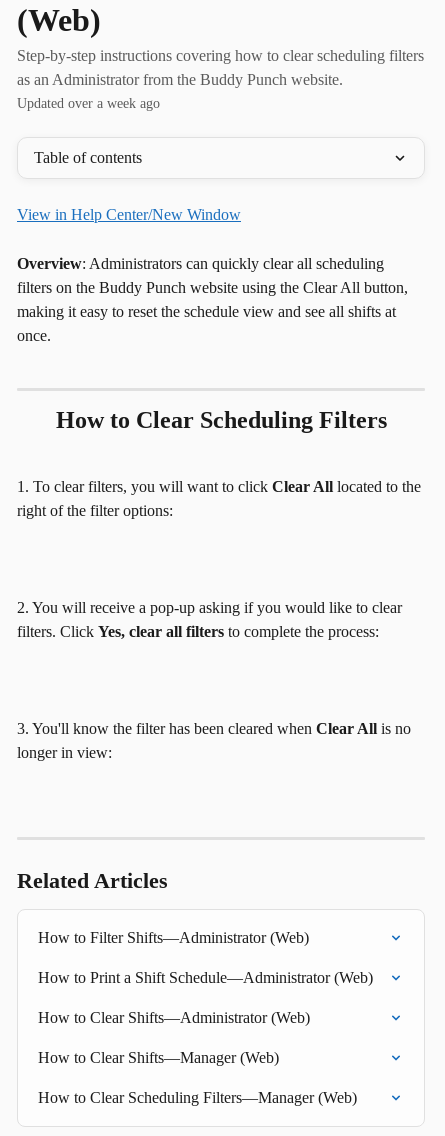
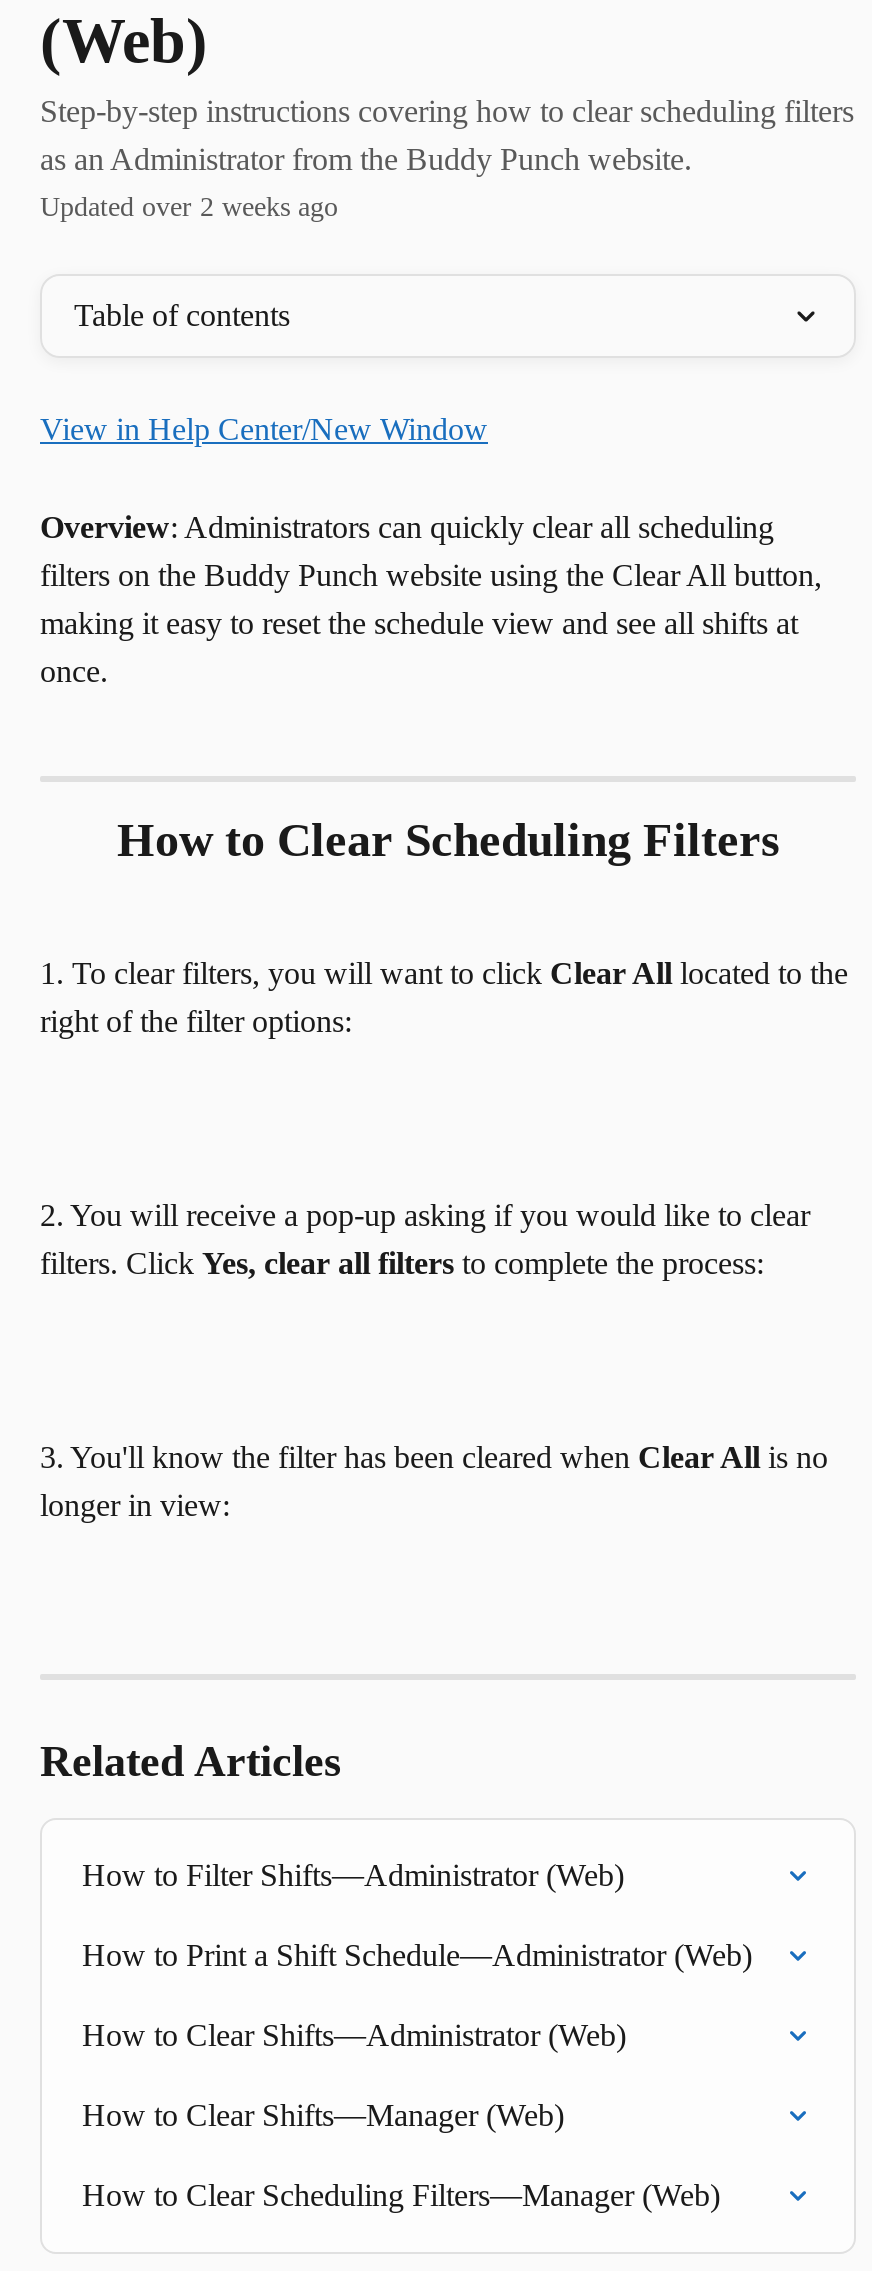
[17,96,160,111] Updated over a week ago -> [40,192,338,222] Updated over 2 weeks ago

